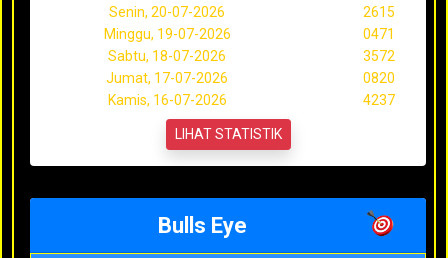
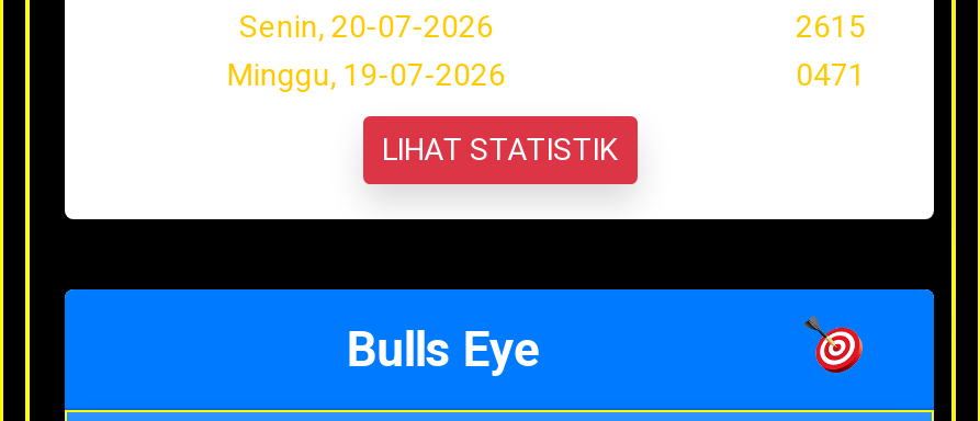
[106,48,395,108] Sabtu, 18-07-2026 | 3572 | Jumat, 17-07-2026 | 0820 | Kamis, 16-07-2026 | 4237 -> none

